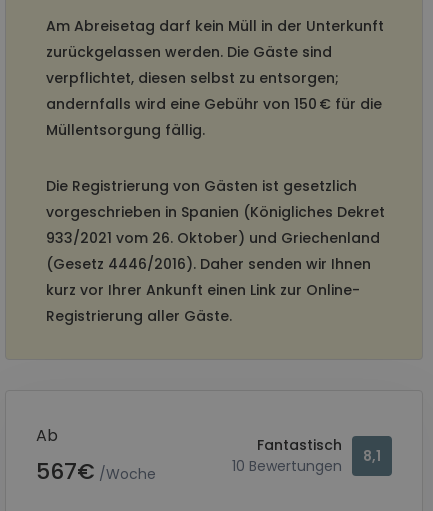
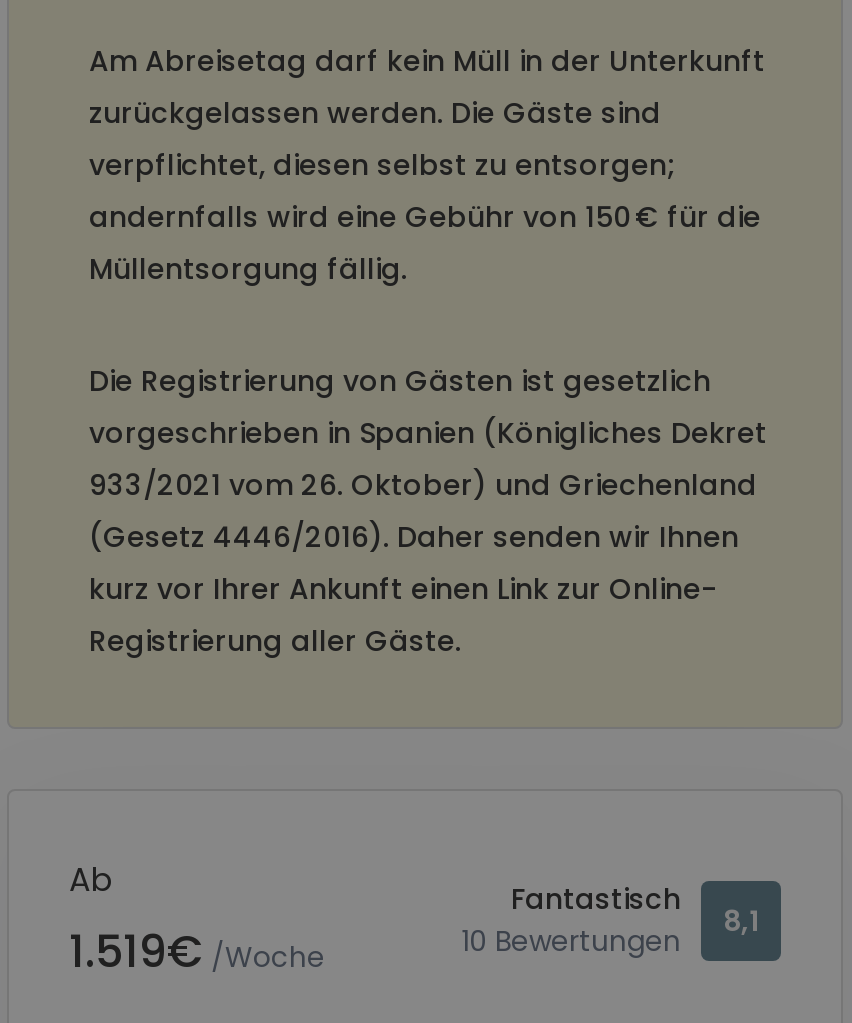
[36,456,156,487] 567€ /Woche -> [69,921,325,983] 1.519€ /Woche

